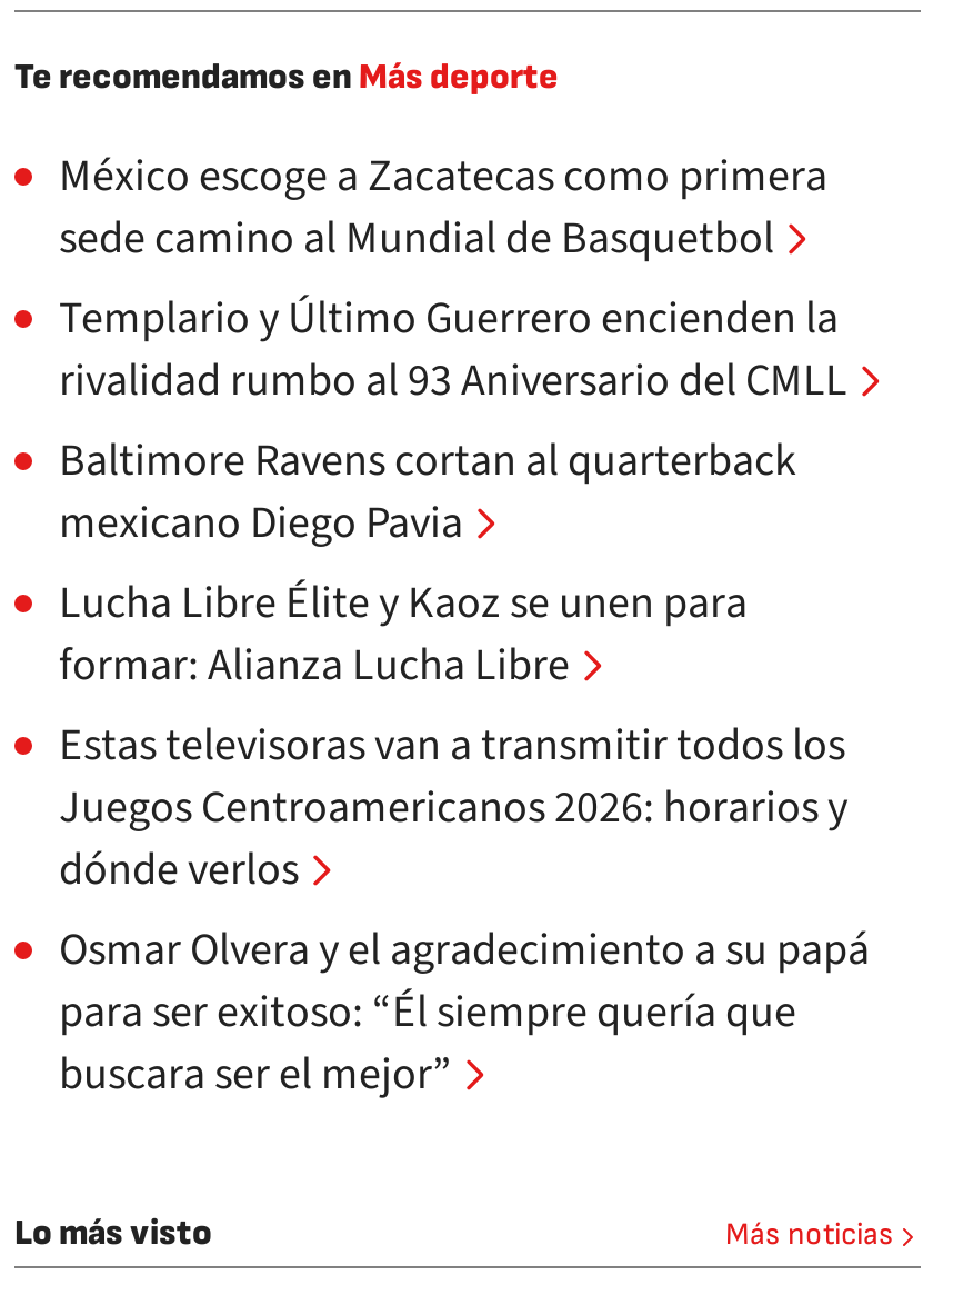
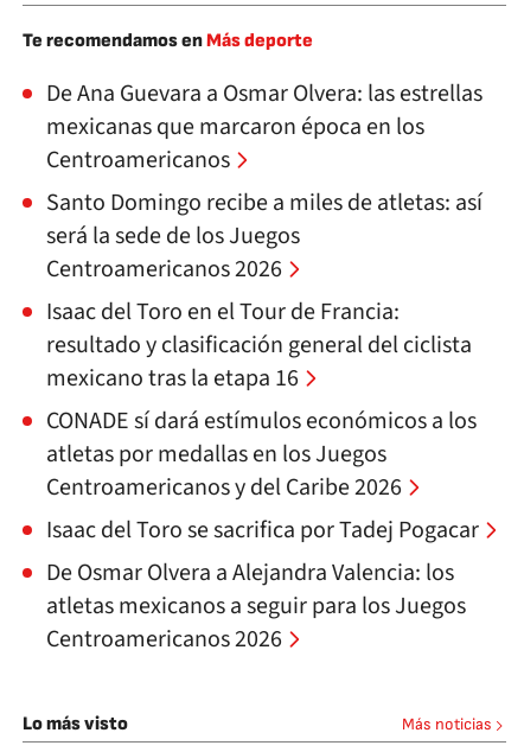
[59,146,870,1106] México escoge a Zacatecas como primera | sede camino al Mundial de Basquetbol | Templario y Último Guerrero encienden la | rivalidad rumbo al 93 Aniversario del CMLL | Baltimore Ravens cortan al quarterback | mexicano Diego Pavia | Lucha Libre Élite y Kaoz se unen para | formar: Alianza Lucha Libre | Estas televisoras van a transmitir todos los | Juegos Centroamericanos 2026: horarios y | dónde verlos | Osmar Olvera y el agradecimiento a su papá | para ser exitoso: “Él siempre quería que | buscara ser el mejor” -> [46,77,483,656] De Ana Guevara a Osmar Olvera: las estrellas | mexicanas que marcaron época en los | Centroamericanos | Santo Domingo recibe a miles de atletas: así | será la sede de los Juegos | Centroamericanos 2026 | Isaac del Toro en el Tour de Francia: | resultado y clasificación general del ciclista | mexicano tras la etapa 16 | CONADE sí dará estímulos económicos a los | atletas por medallas en los Juegos | Centroamericanos y del Caribe 2026 | Isaac del Toro se sacrifica por Tadej Pogacar | De Osmar Olvera a Alejandra Valencia: los | atletas mexicanos a seguir para los Juegos | Centroamericanos 2026

